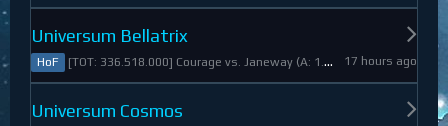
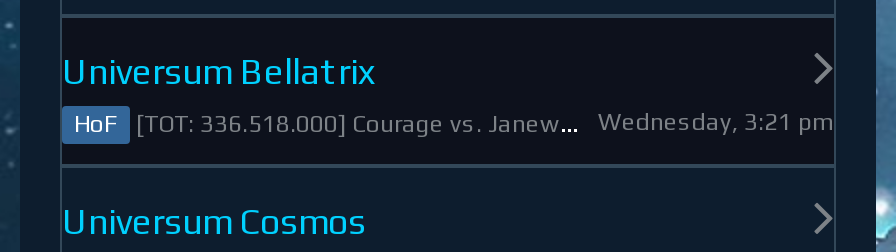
[344,54,417,68] 17 hours ago -> [598,109,834,137] Wednesday, 3:21 pm

